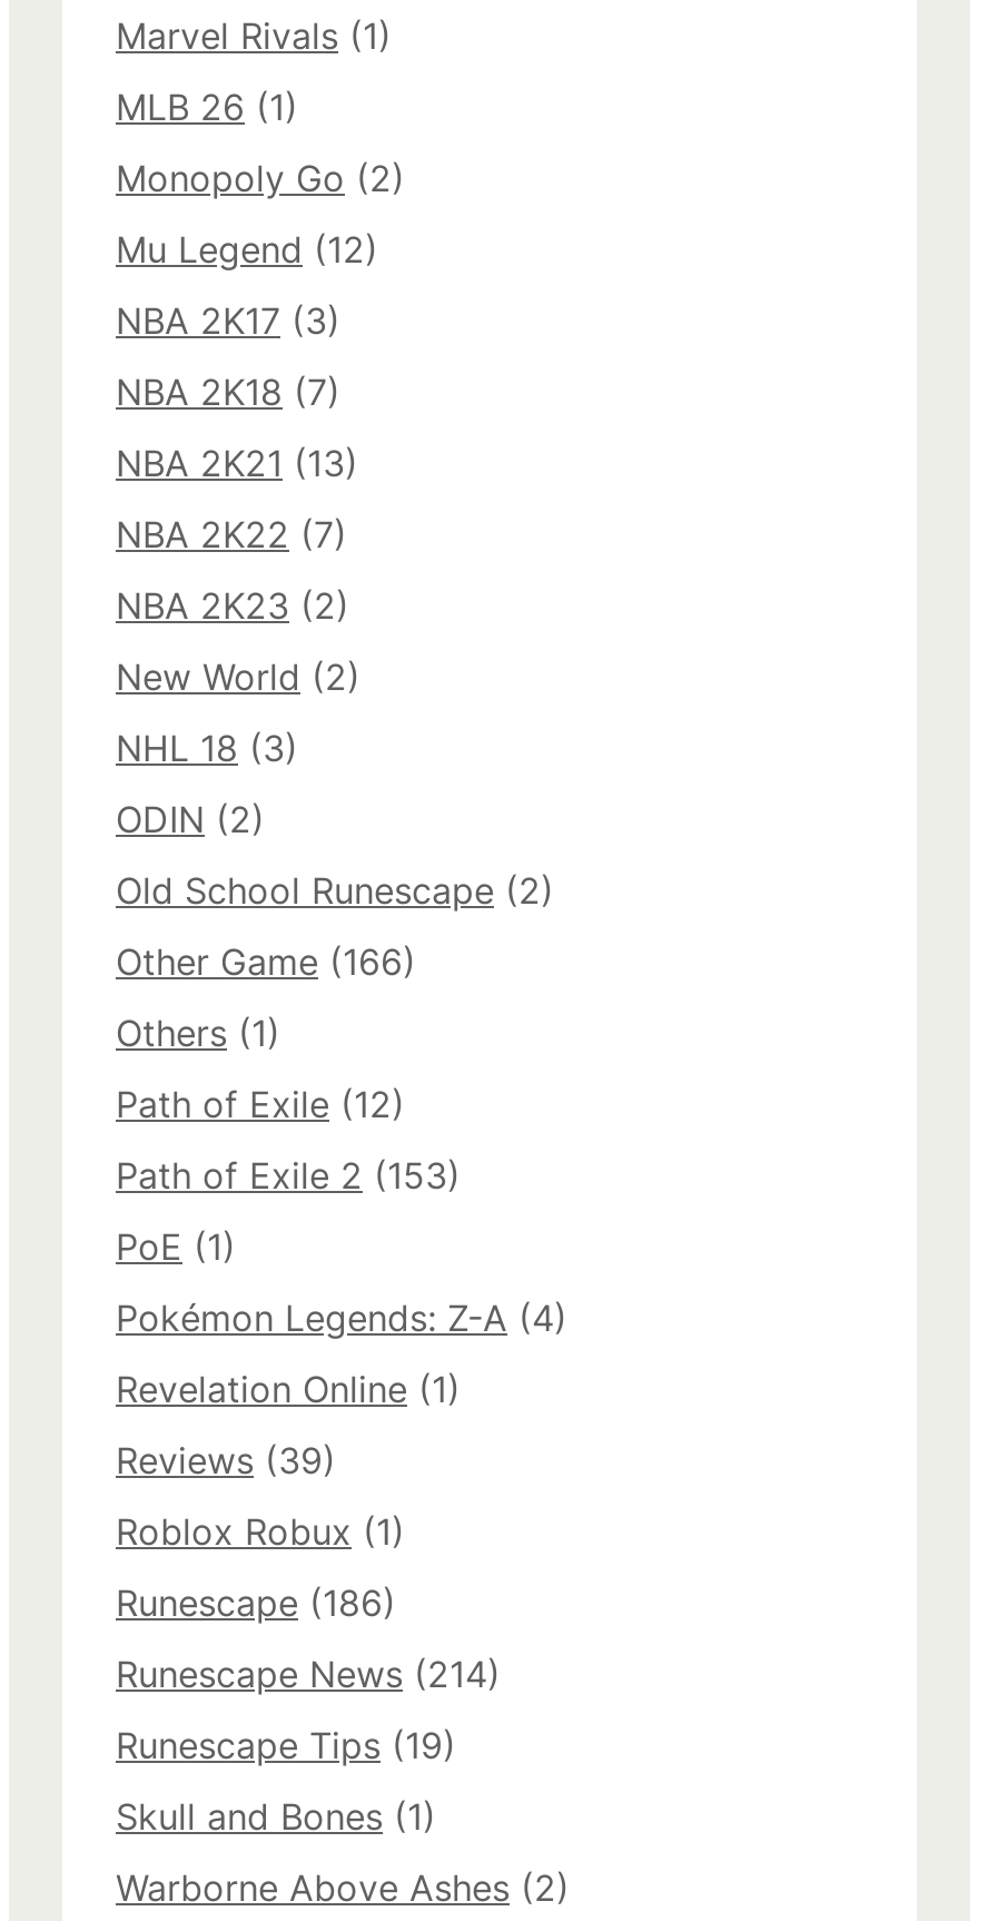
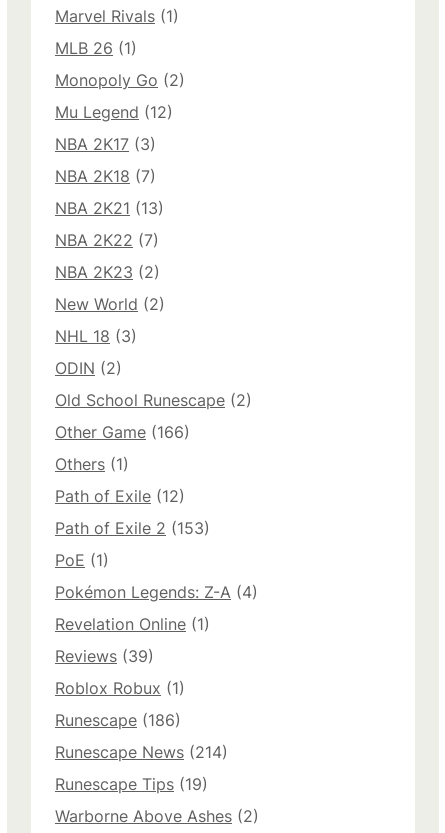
[116,1795,436,1839] Skull and Bones (1) -> none

